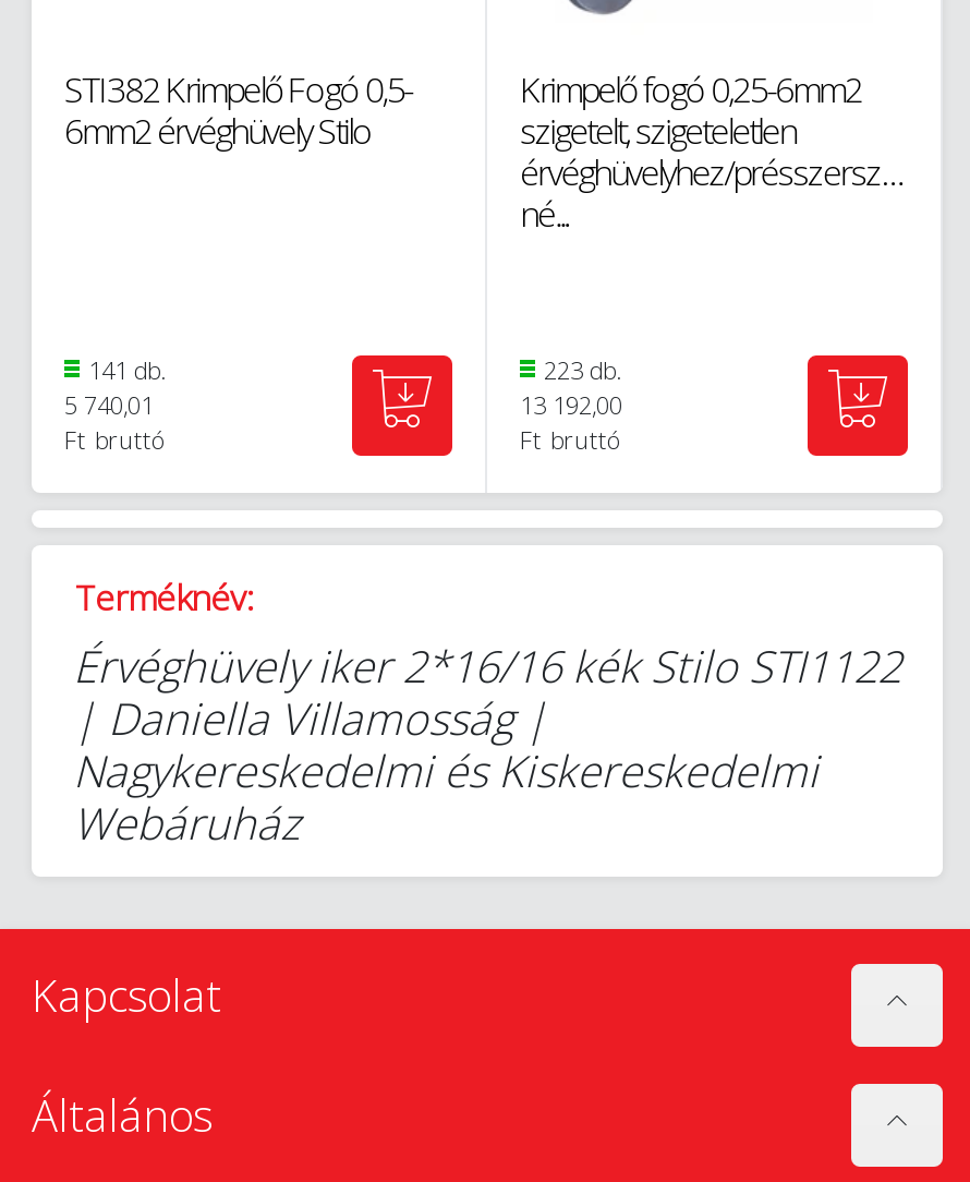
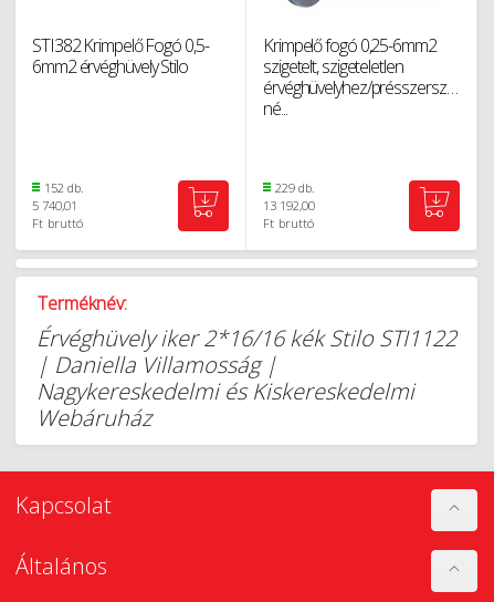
[88,353,167,386] 141 db. -> [44,179,84,196] 152 db.
[544,353,622,386] 223 db. -> [275,179,315,196] 229 db.

